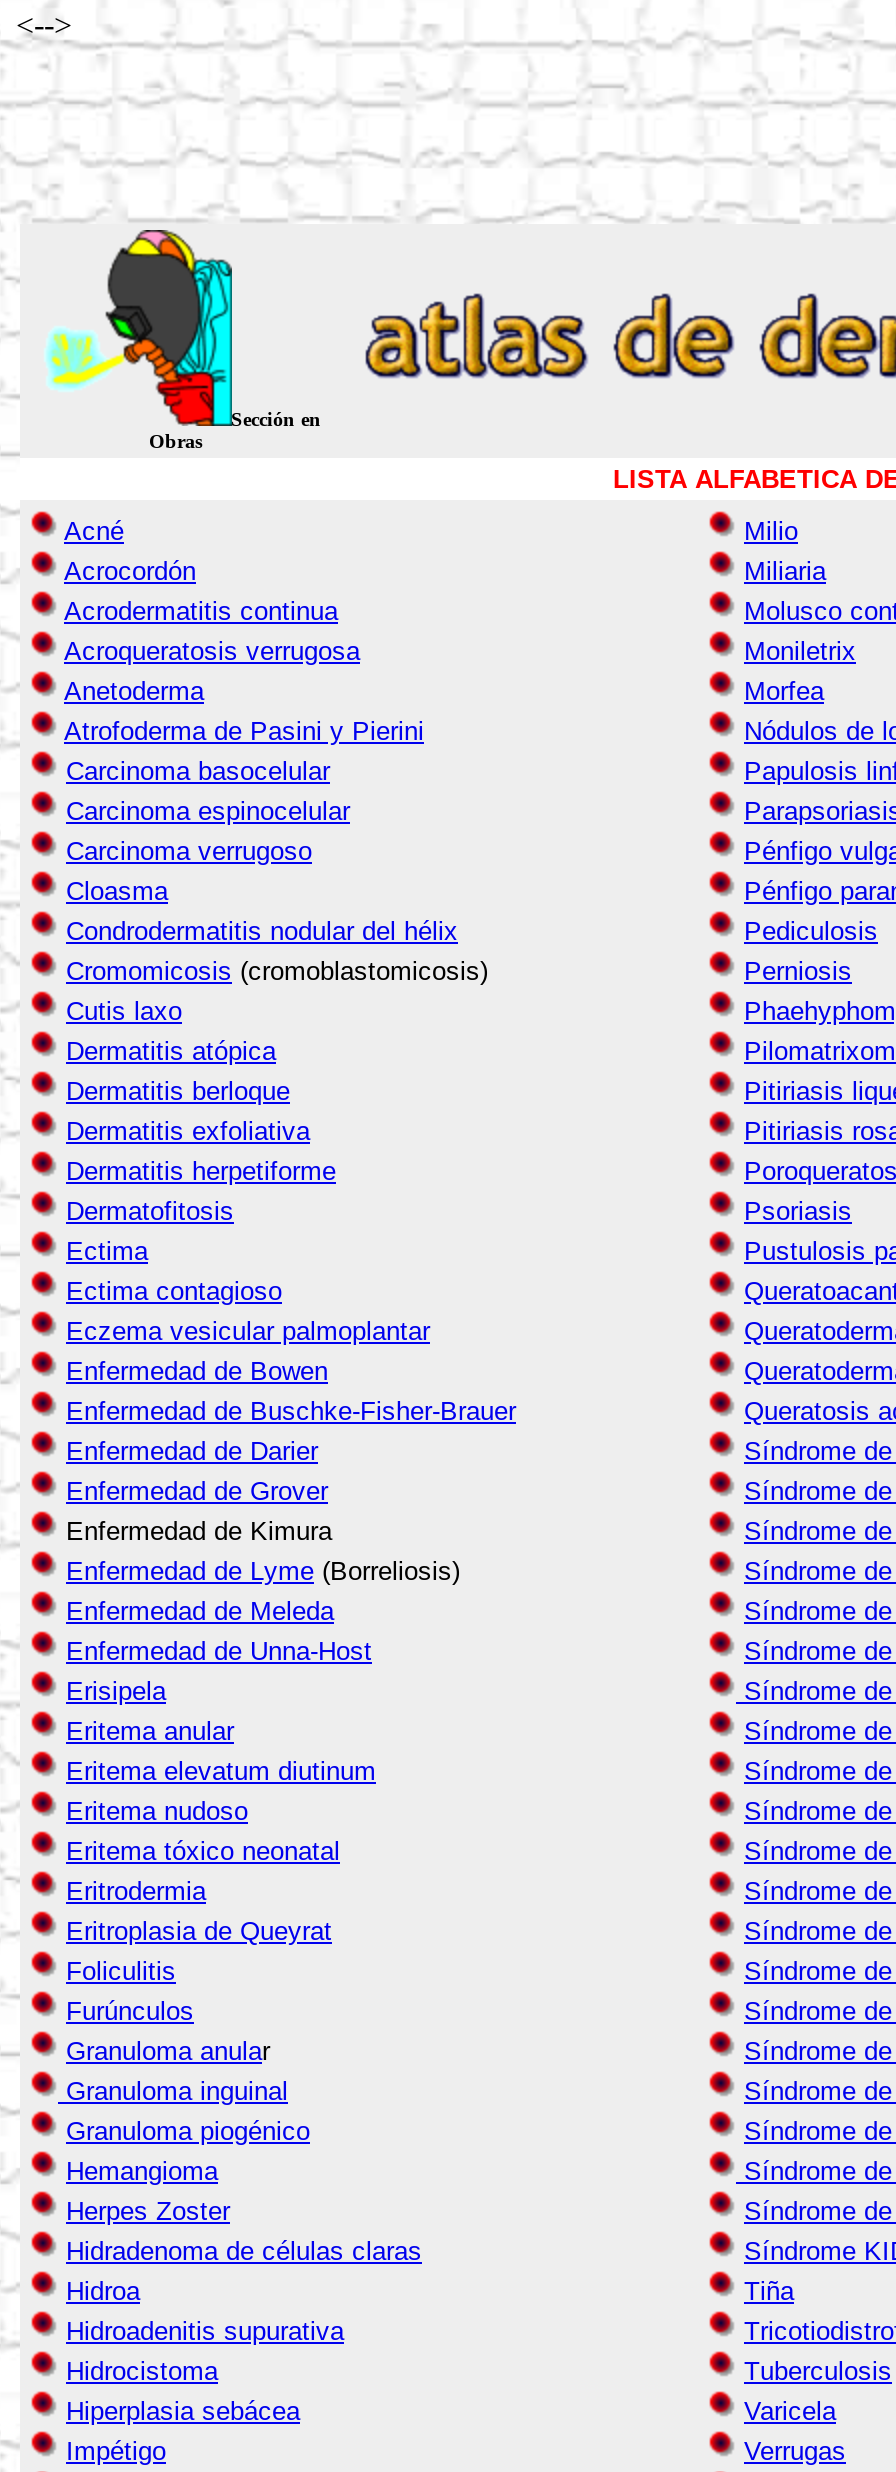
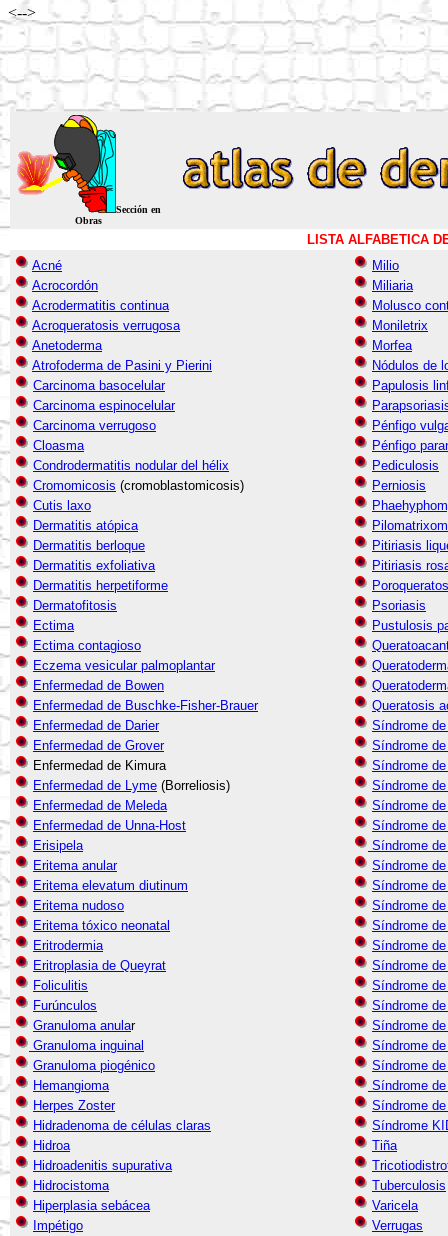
[36,304,110,390] [image] -> [17,151,64,195] [image]

